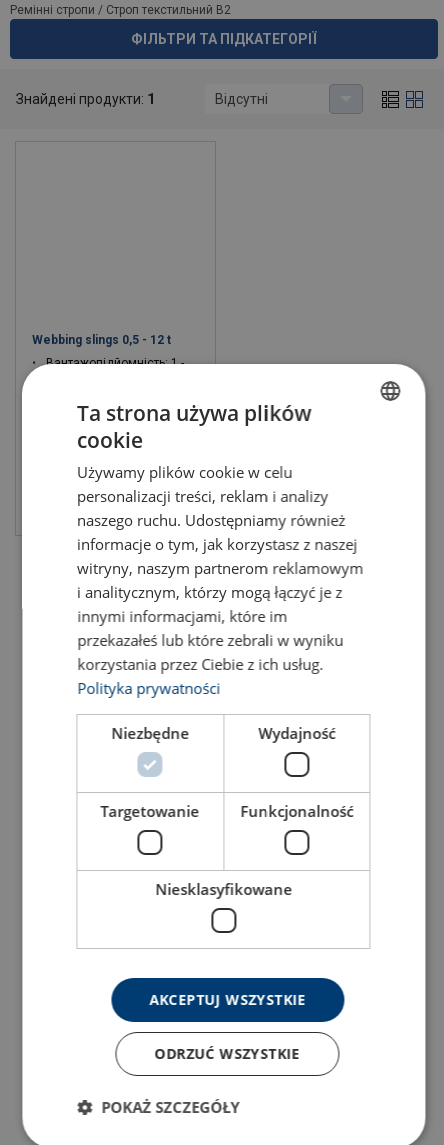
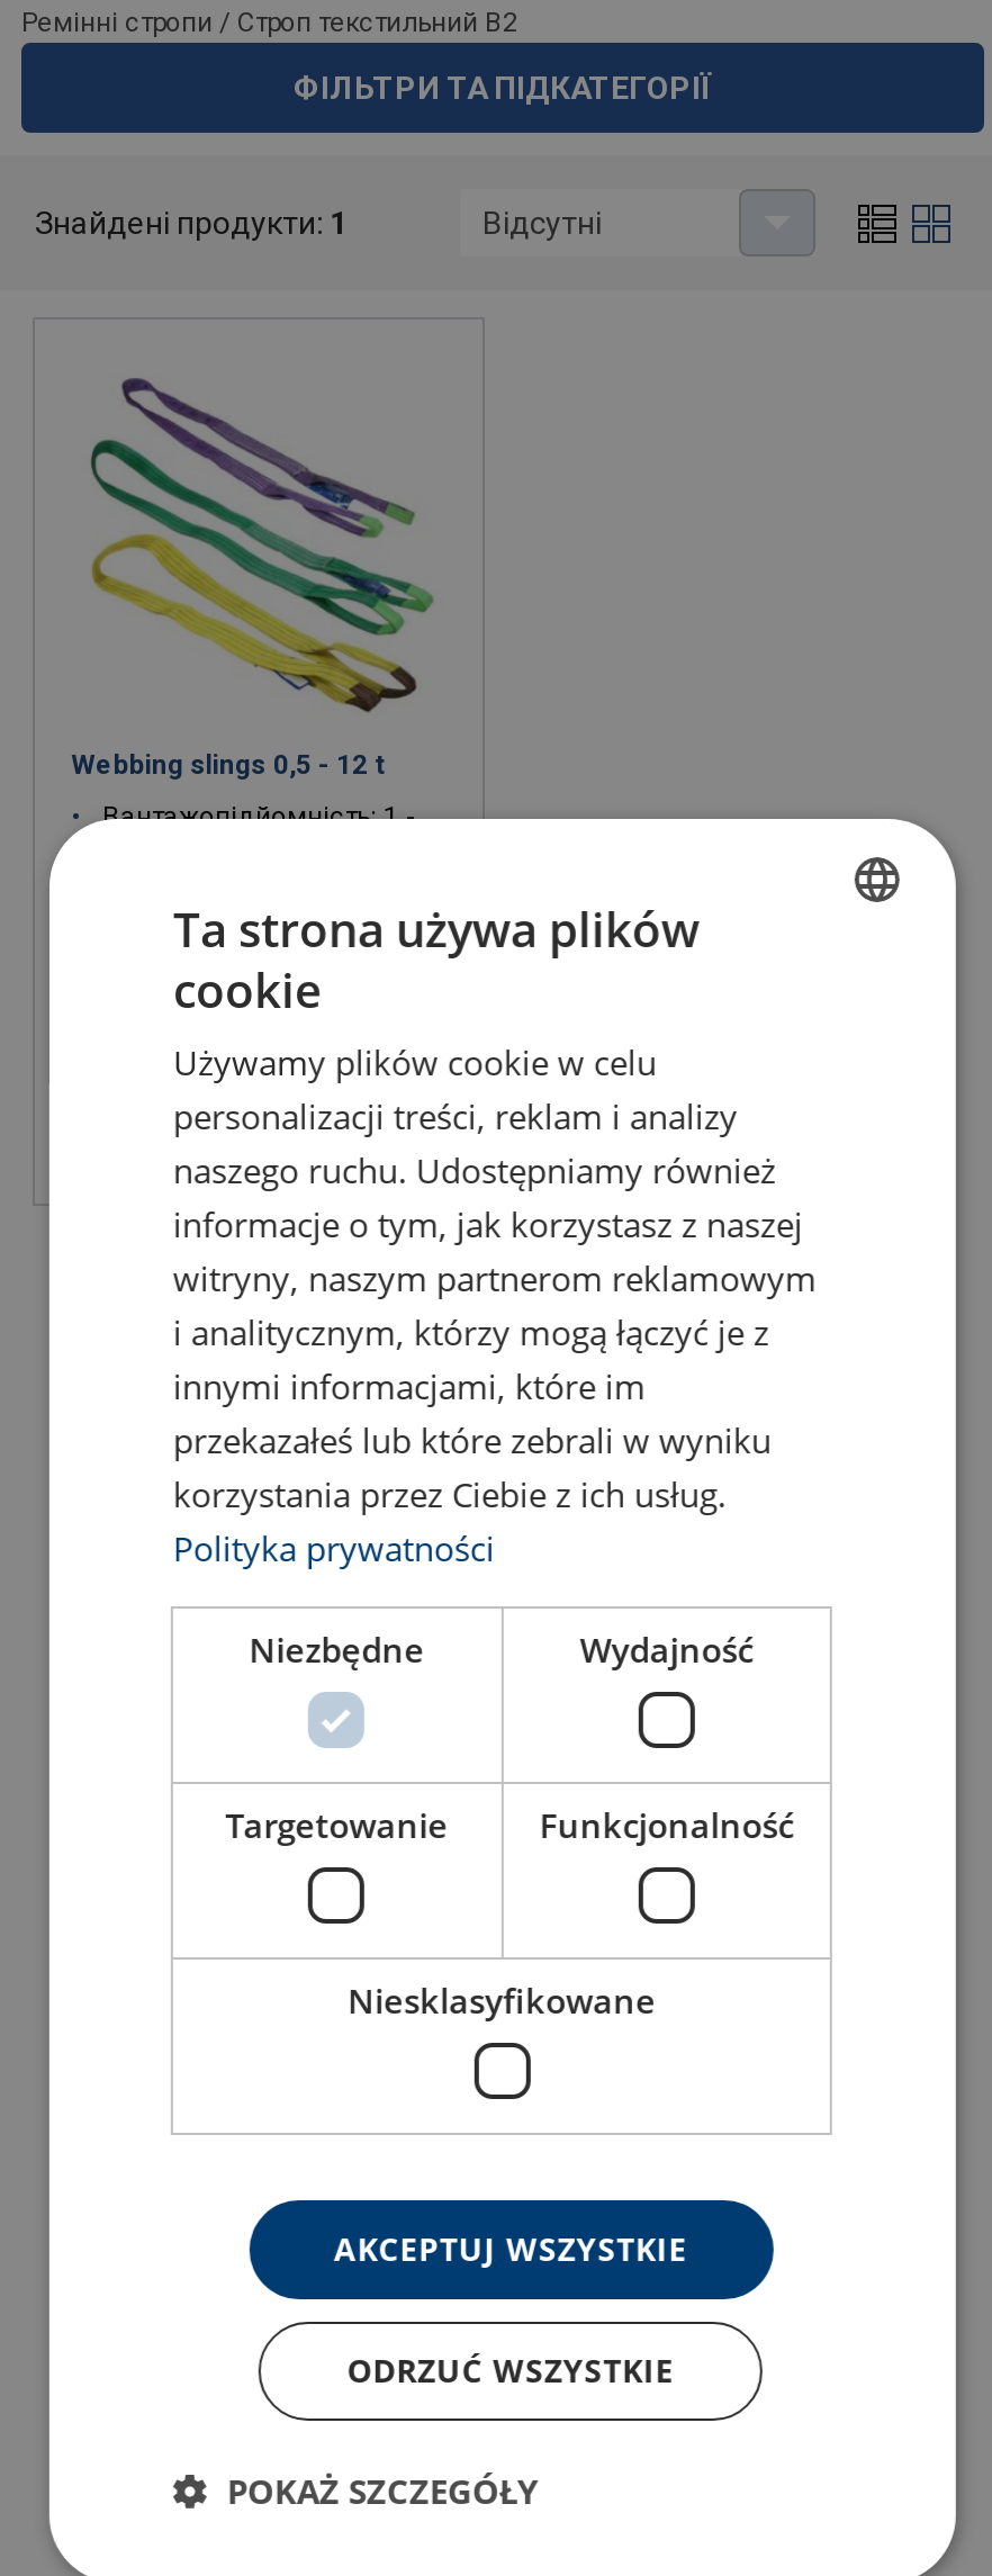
none -> [89,378,433,713] [image]

